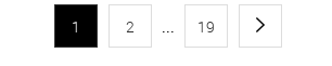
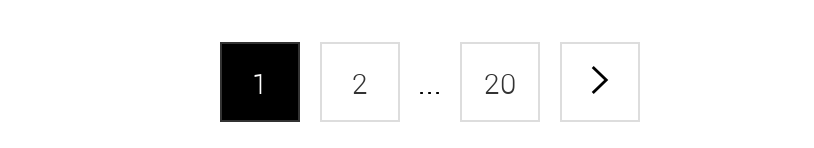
[197,16,215,37] 19 -> [484,64,516,102] 20

